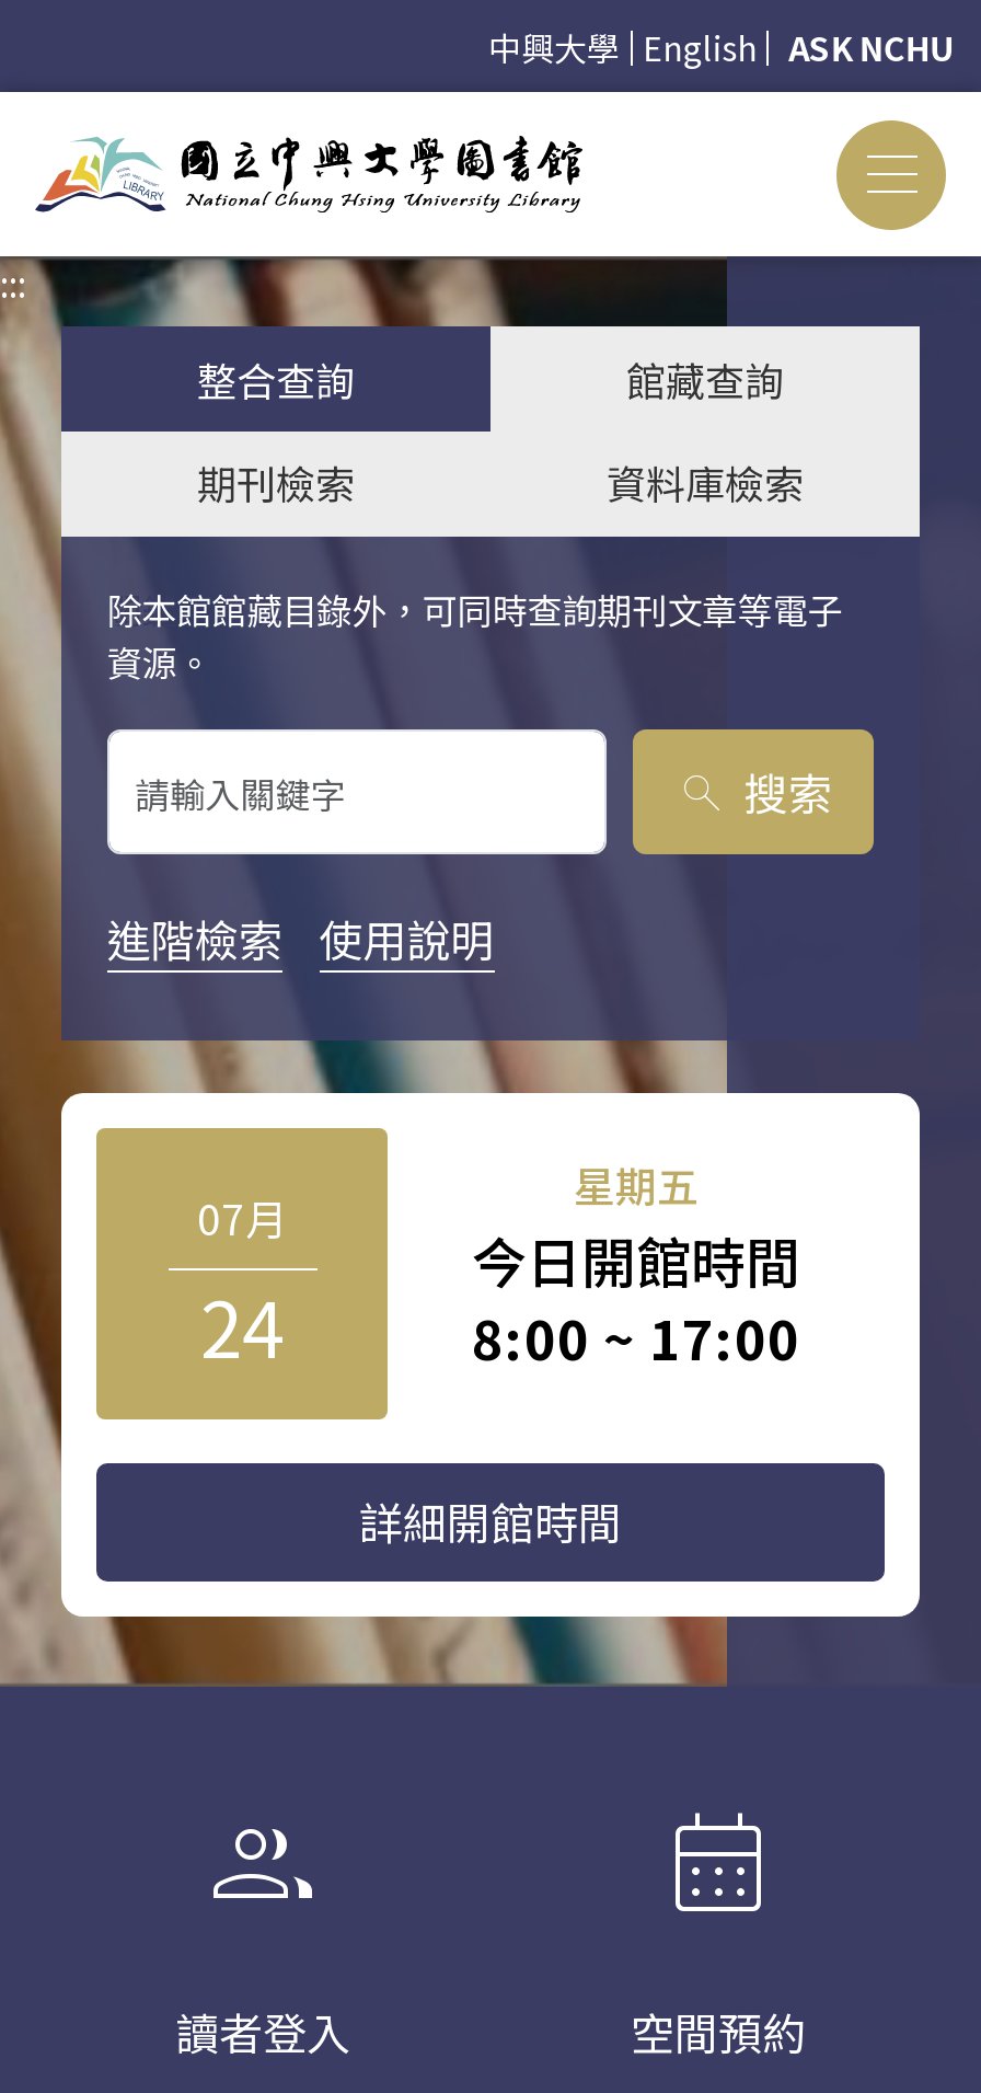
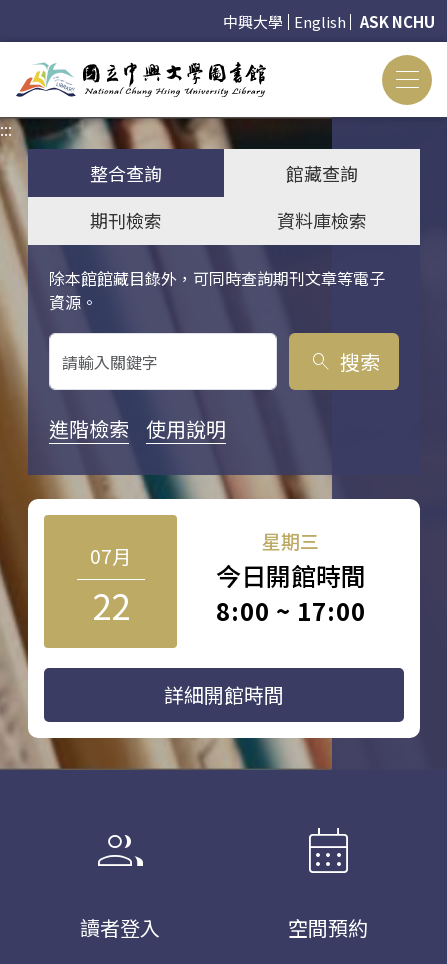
[574,1155,699,1214] 星期五 -> [262,527,319,554] 星期三
[200,1268,284,1380] 24 -> [91,579,129,630] 22

